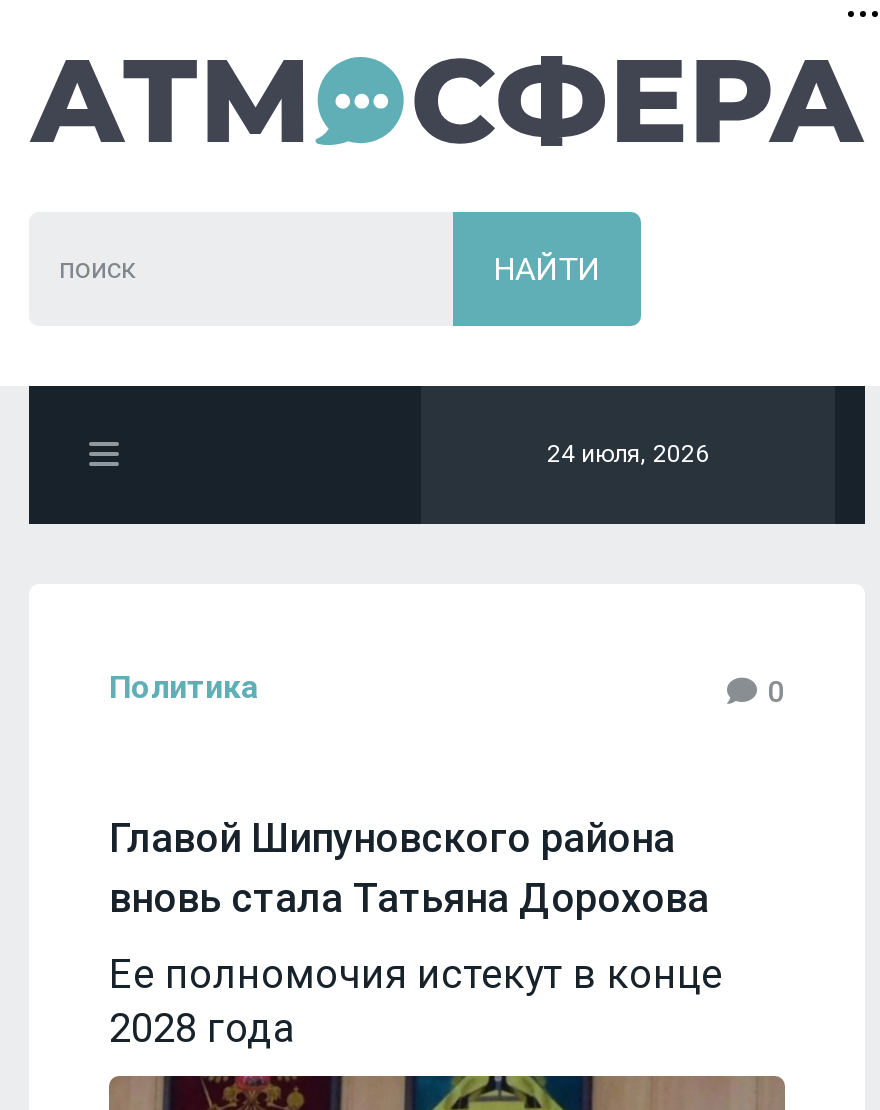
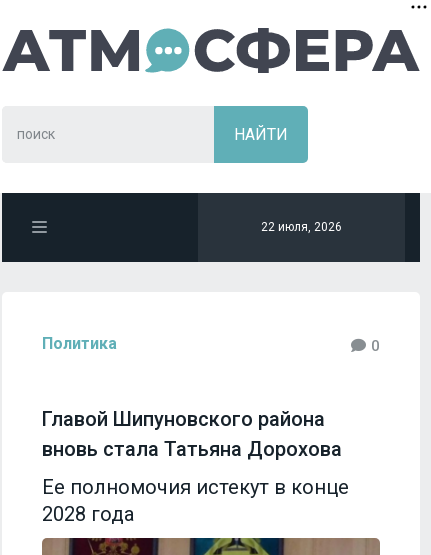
[547,440,709,468] 24 июля, 2026 -> [261,220,342,234] 22 июля, 2026

